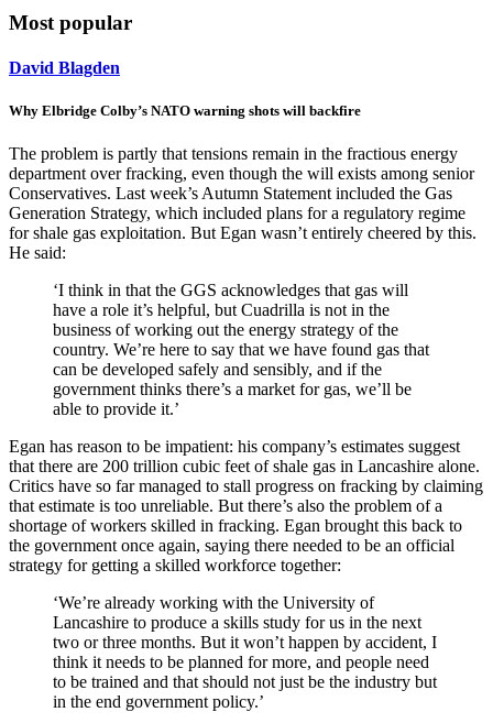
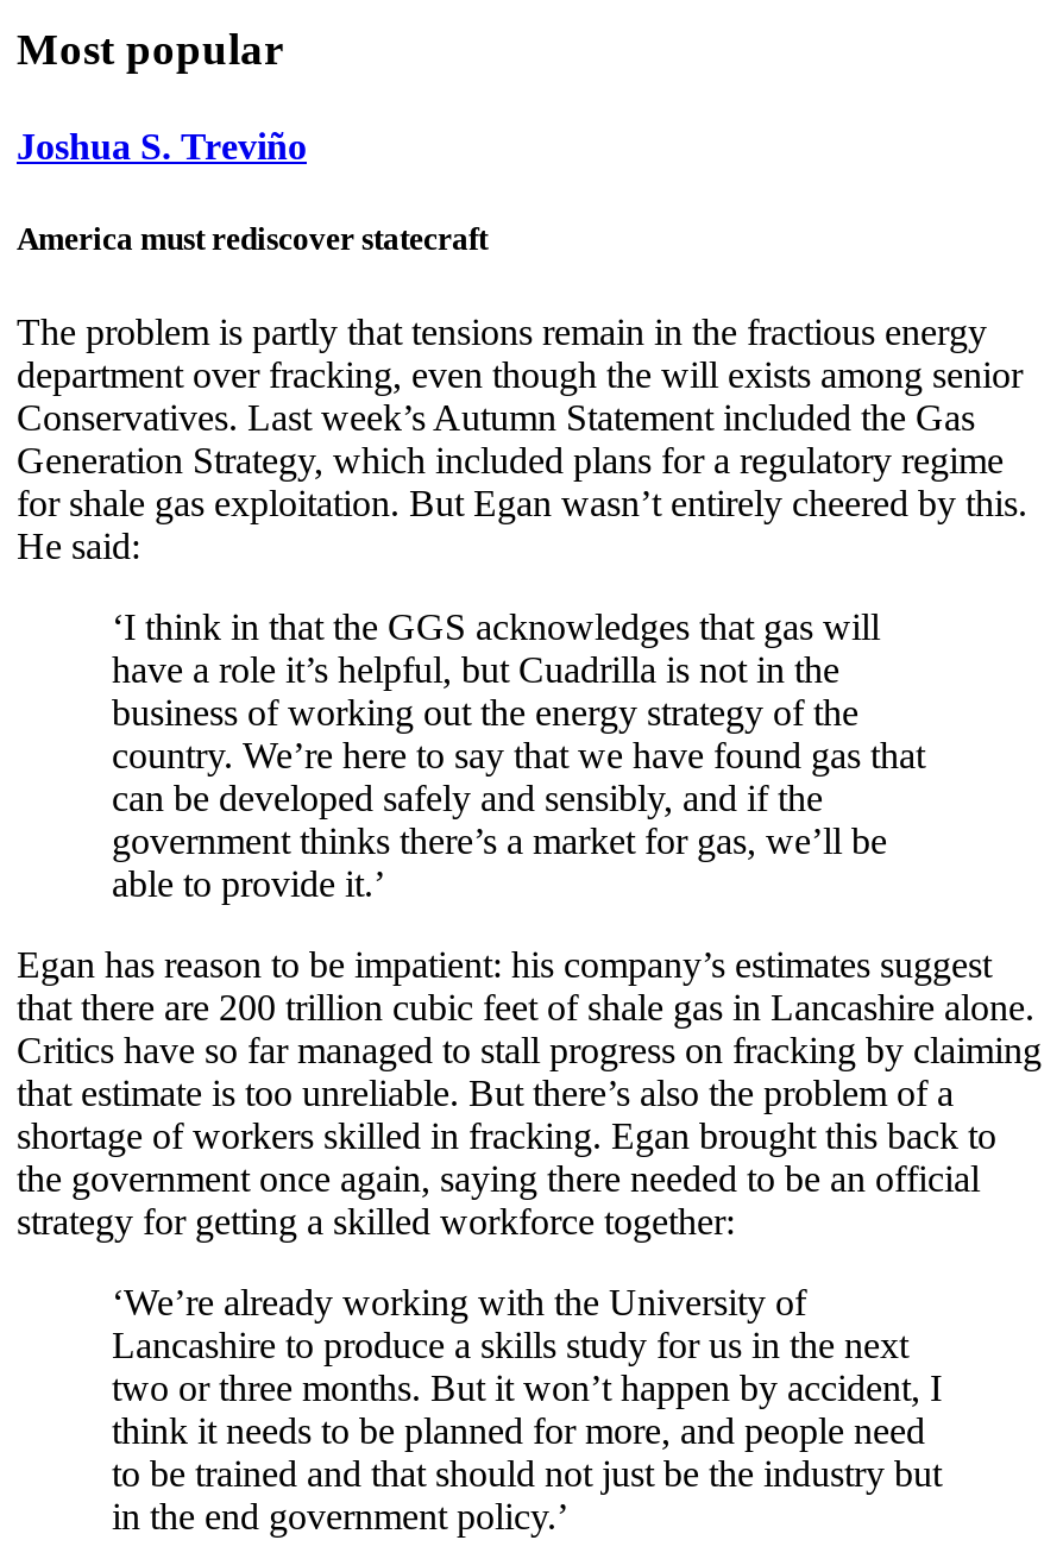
[9,58,120,77] David Blagden -> [17,126,307,166] Joshua S. Treviño
[9,103,361,119] Why Elbridge Colby’s NATO warning shots will backfire -> [17,222,488,257] America must rediscover statecraft

